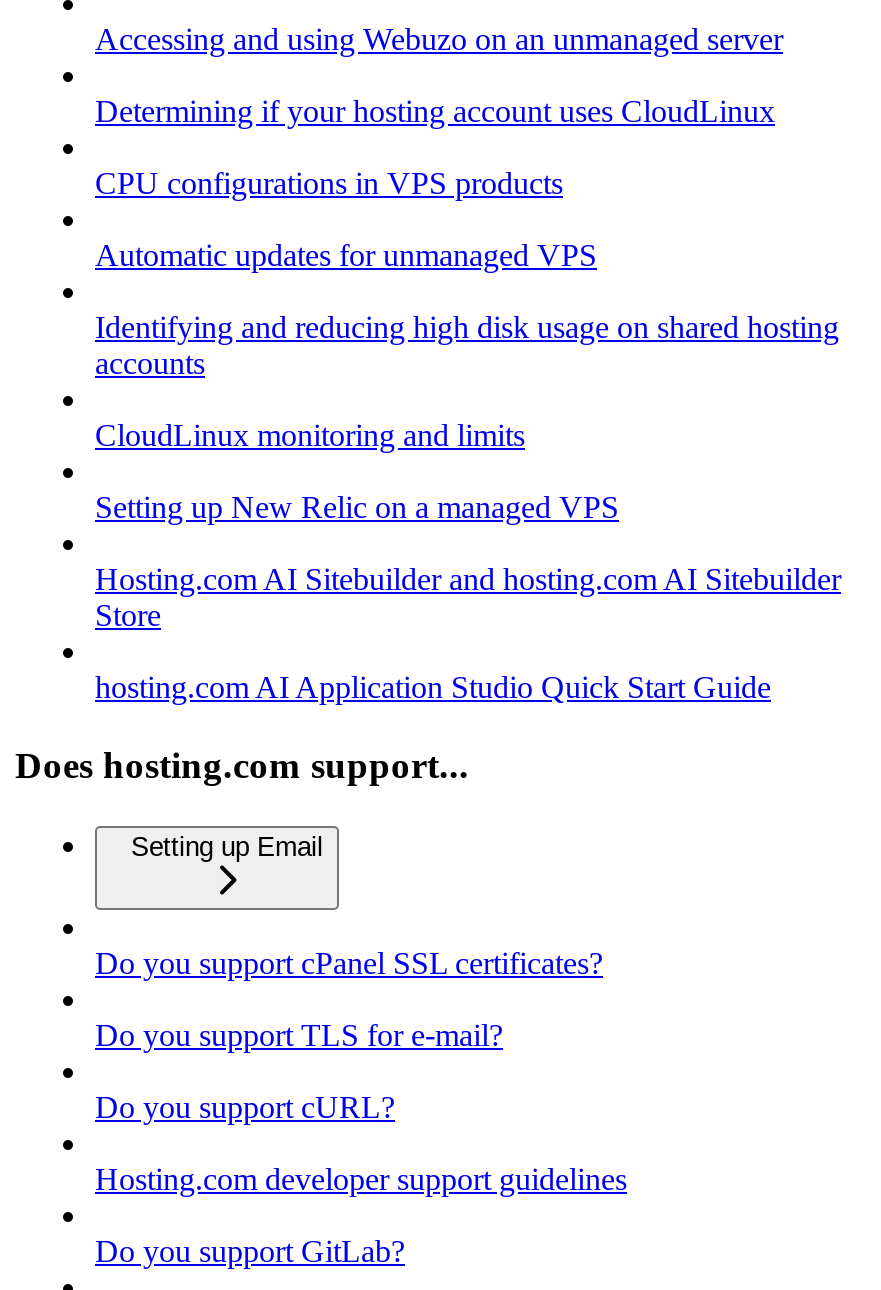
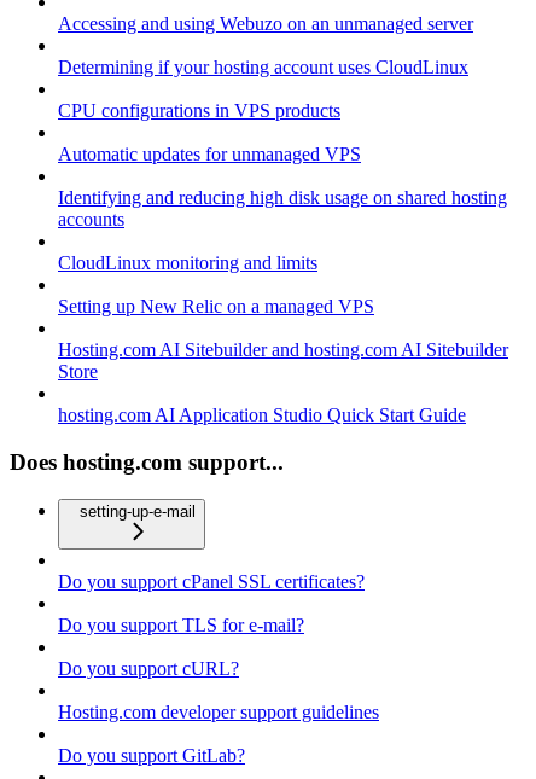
[131,831,323,861] Setting up Email -> [80,502,196,520] setting-up-e-mail

